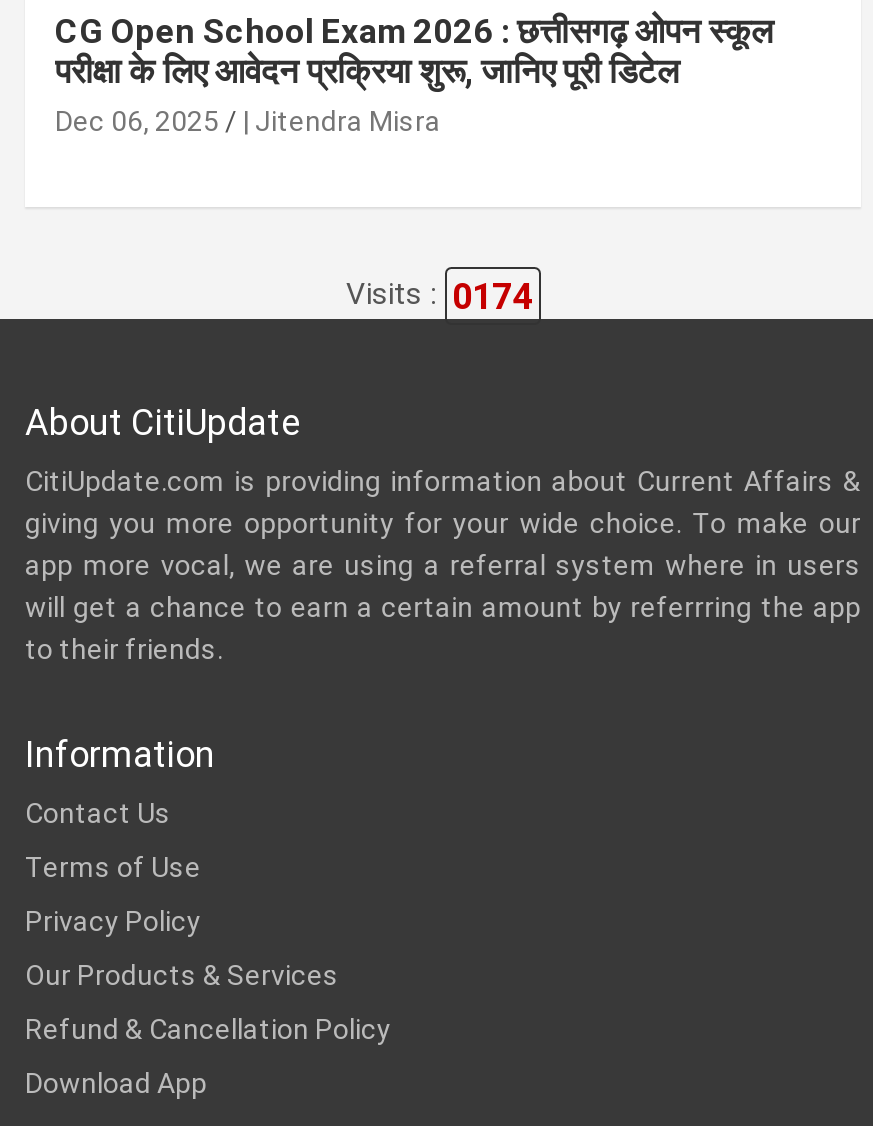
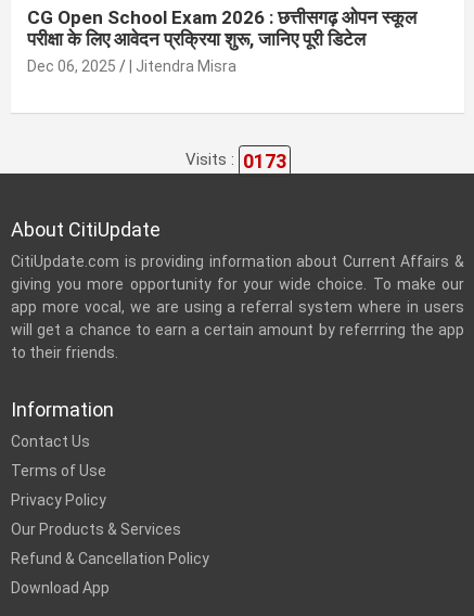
[346,275,532,317] Visits : 0174 -> [185,150,286,173] Visits : 0173

